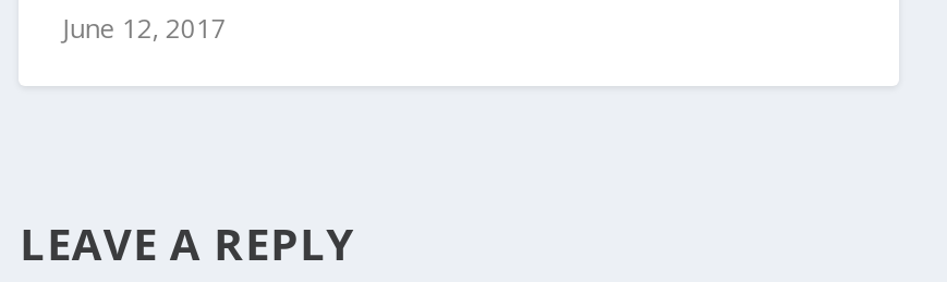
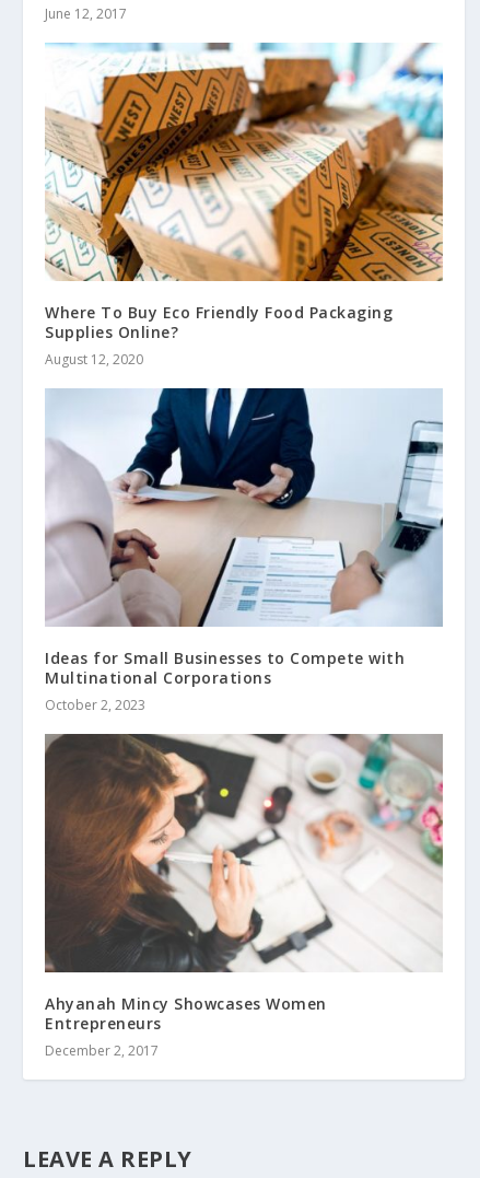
none -> [44,733,444,1060] [image] | Ahyanah Mincy Showcases Women | Entrepreneurs | December 2, 2017
none -> [45,42,444,369] [image] | Where To Buy Eco Friendly Food Packaging | Supplies Online? | August 12, 2020
none -> [45,387,444,714] [image] | Ideas for Small Businesses to Compete with | Multinational Corporations | October 2, 2023

